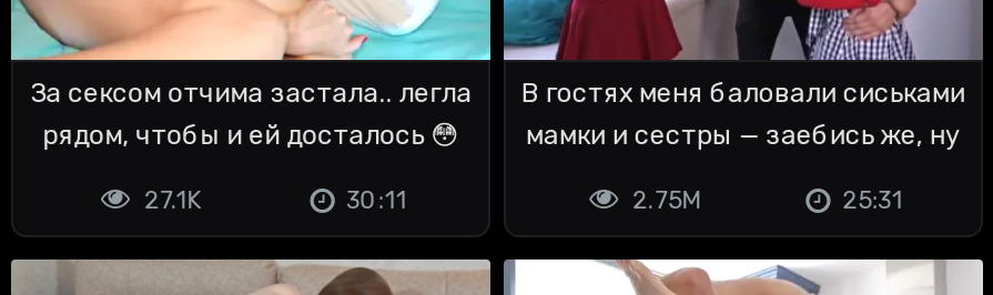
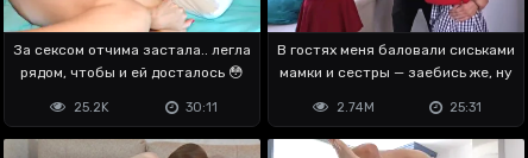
[144,186,202,215] 27.1K -> [73,100,109,115] 25.2K
[633,186,702,215] 2.75M -> [336,100,374,115] 2.74M

